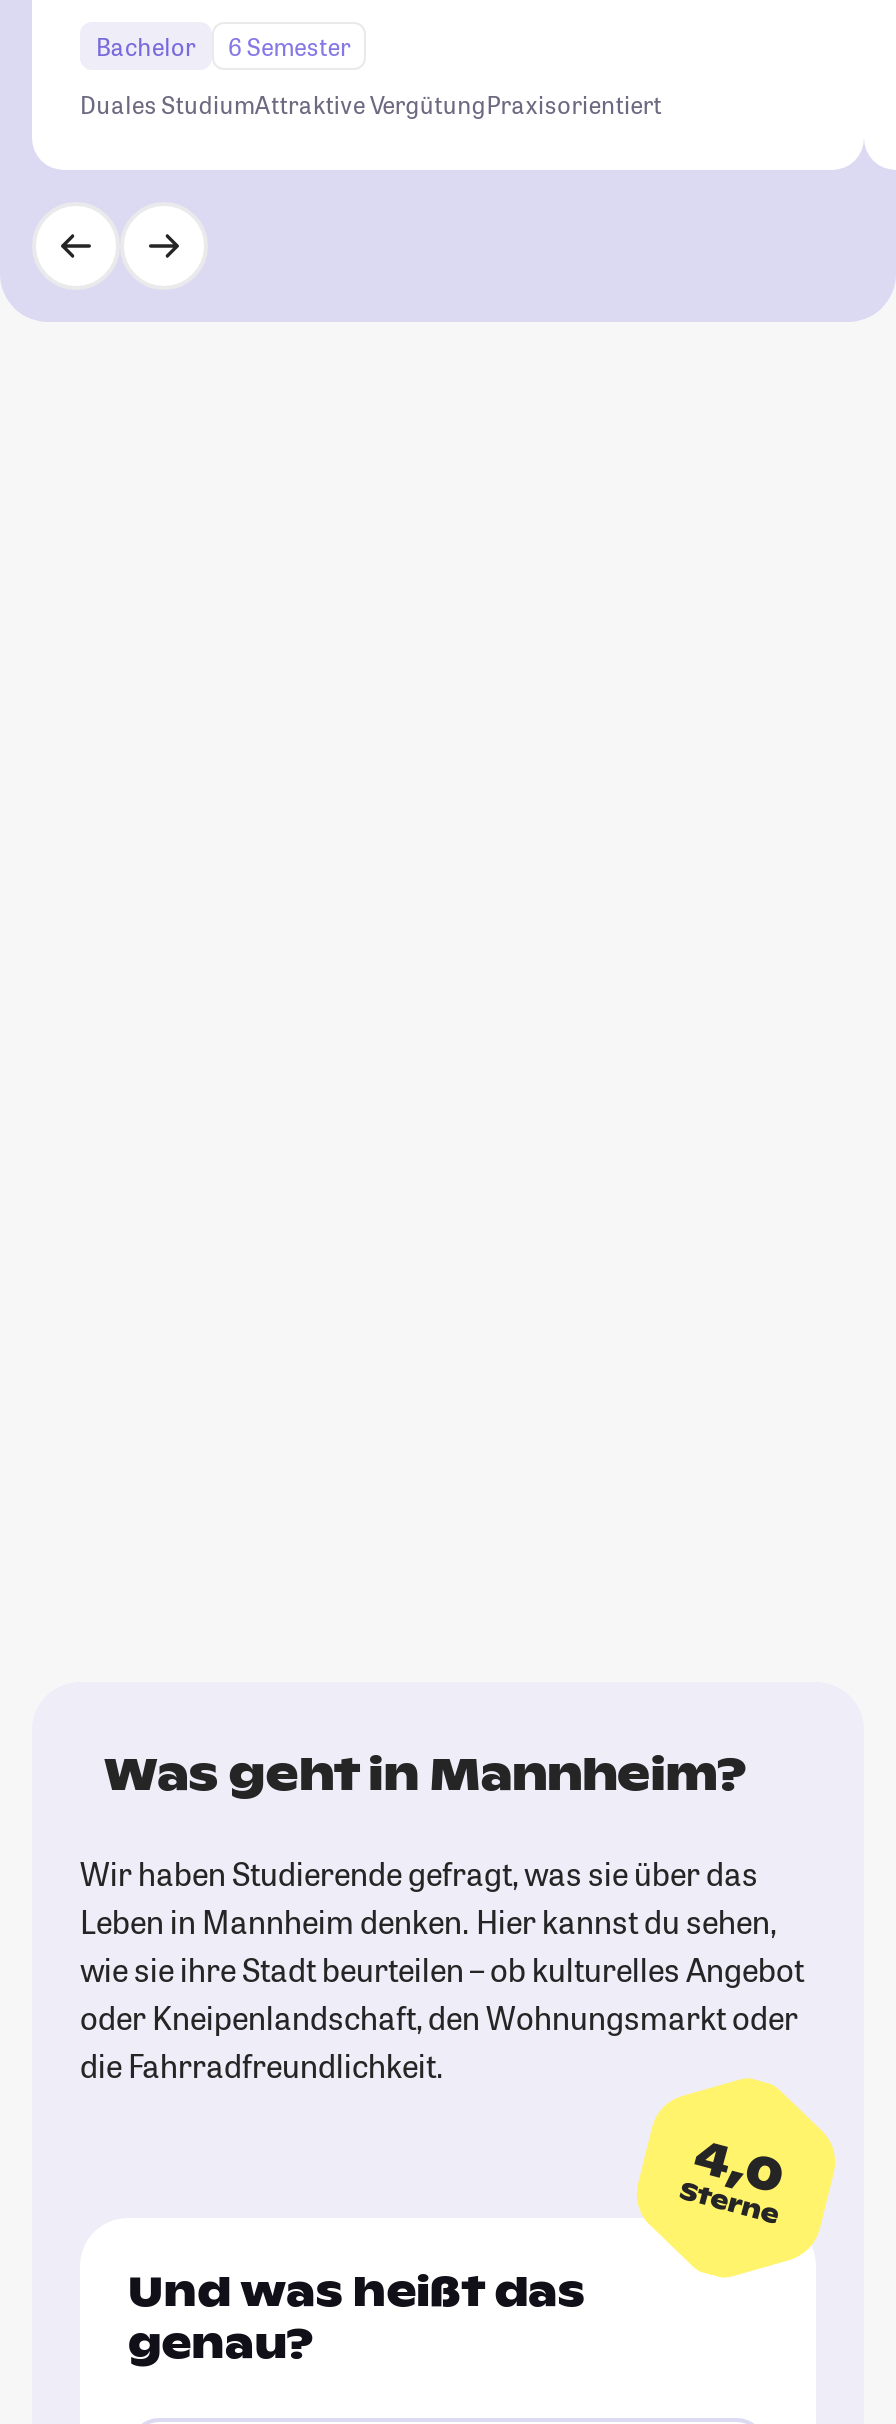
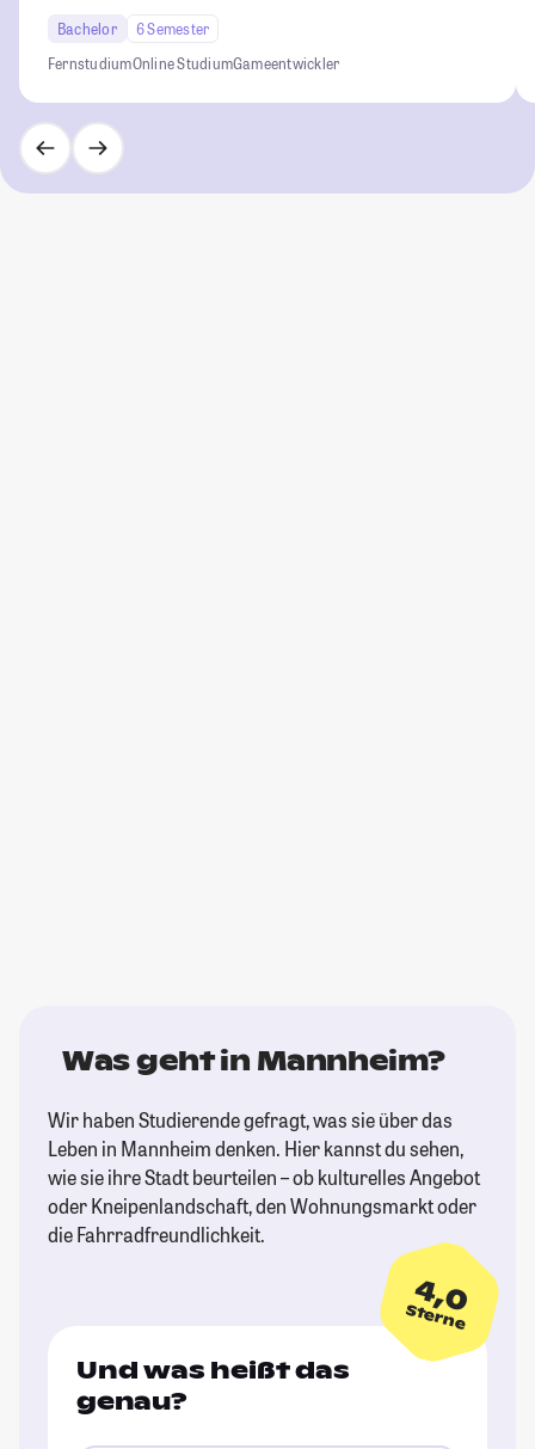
[80,89,662,121] Duales StudiumAttraktive VergütungPraxisorientiert -> [48,54,340,73] FernstudiumOnline StudiumGameentwickler

